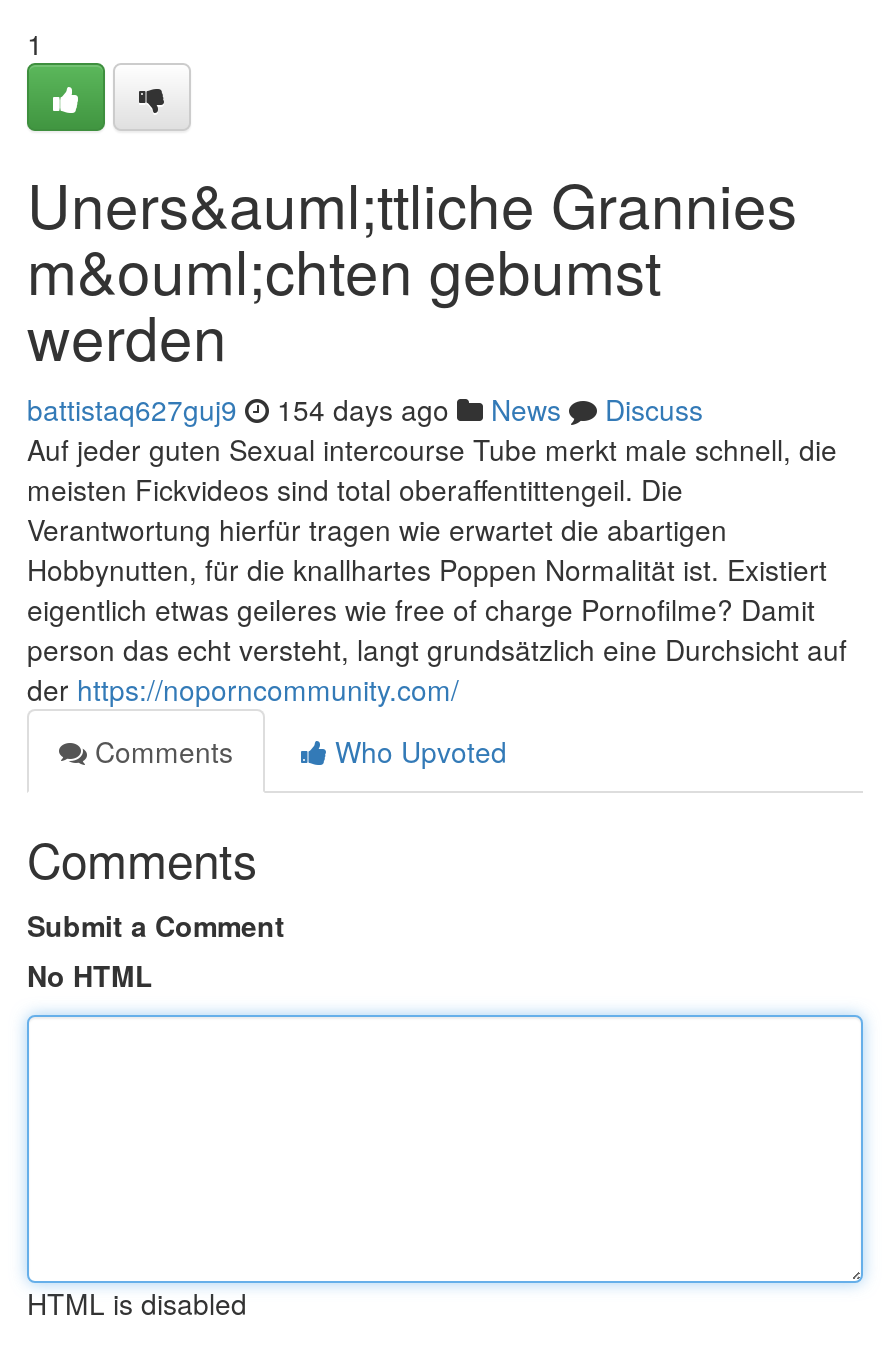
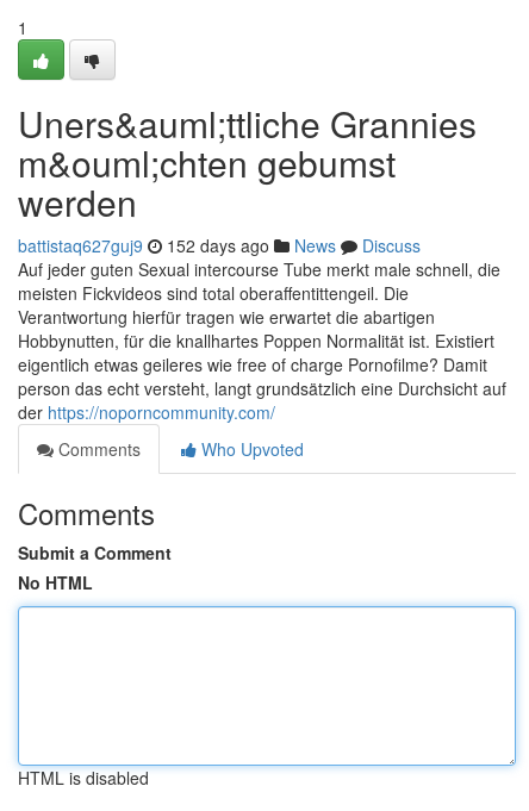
[27,389,703,429] battistaq627guj9 154 days ago News Discuss -> [18,233,421,257] battistaq627guj9 152 days ago News Discuss

